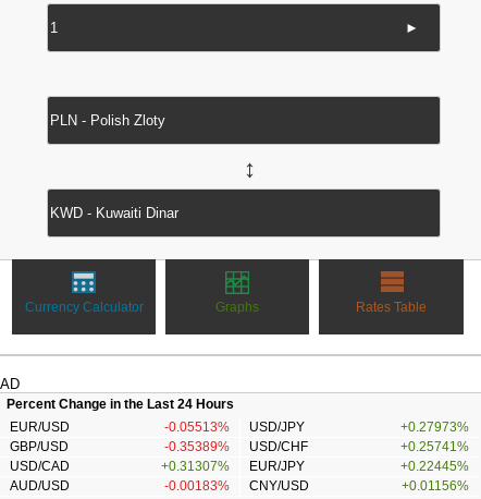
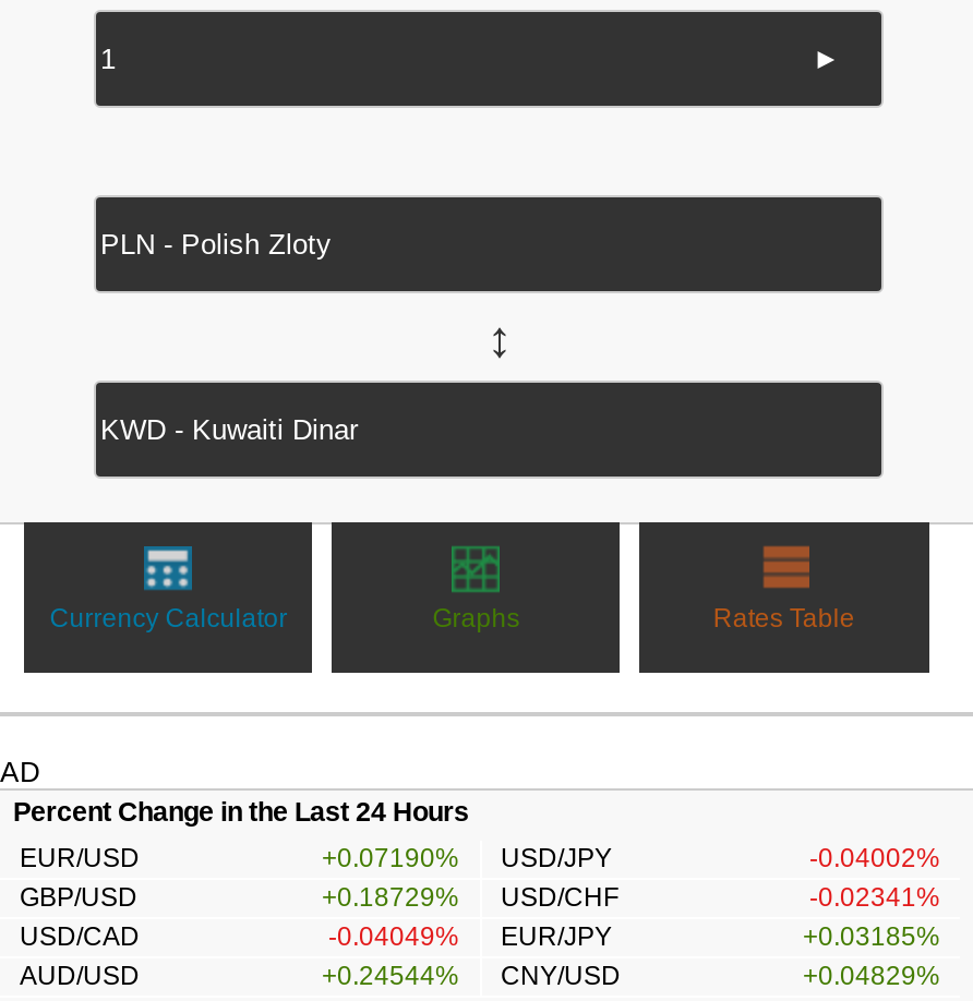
[164,419,305,435] -0.05513% USD/JPY -> [322,843,612,873] +0.07190% USD/JPY
[400,419,469,435] +0.27973% -> [809,843,940,873] -0.04002%
[164,439,309,454] -0.35389% USD/CHF -> [322,882,618,913] +0.18729% USD/CHF
[400,439,469,454] +0.25741% -> [809,882,940,913] -0.02341%
[161,459,305,474] +0.31307% EUR/JPY -> [328,921,612,952] -0.04049% EUR/JPY
[400,459,469,474] +0.22445% -> [803,921,940,952] +0.03185%
[164,478,310,494] -0.00183% CNY/USD -> [322,961,621,991] +0.24544% CNY/USD
[402,478,469,494] +0.01156% -> [803,961,940,991] +0.04829%

